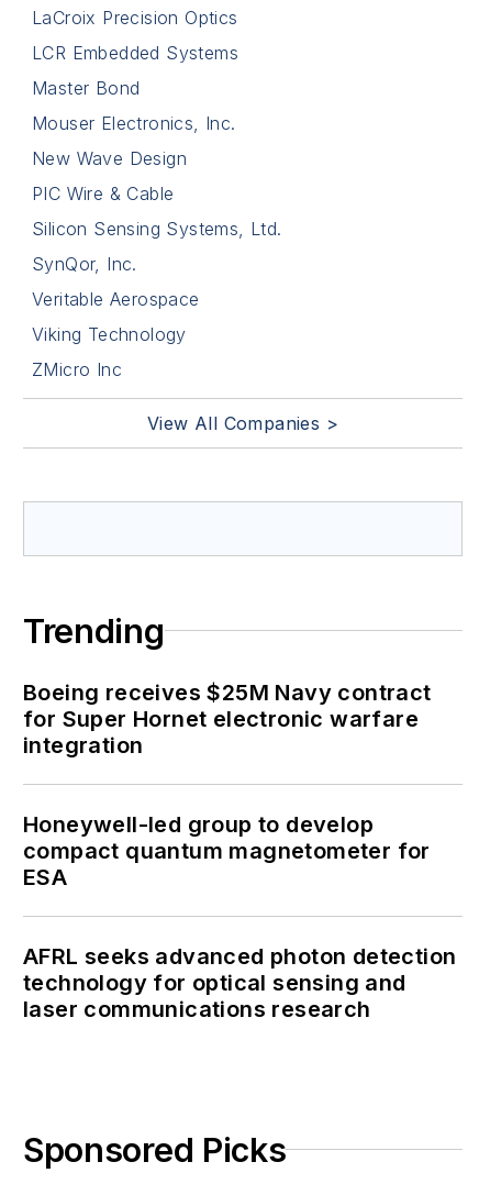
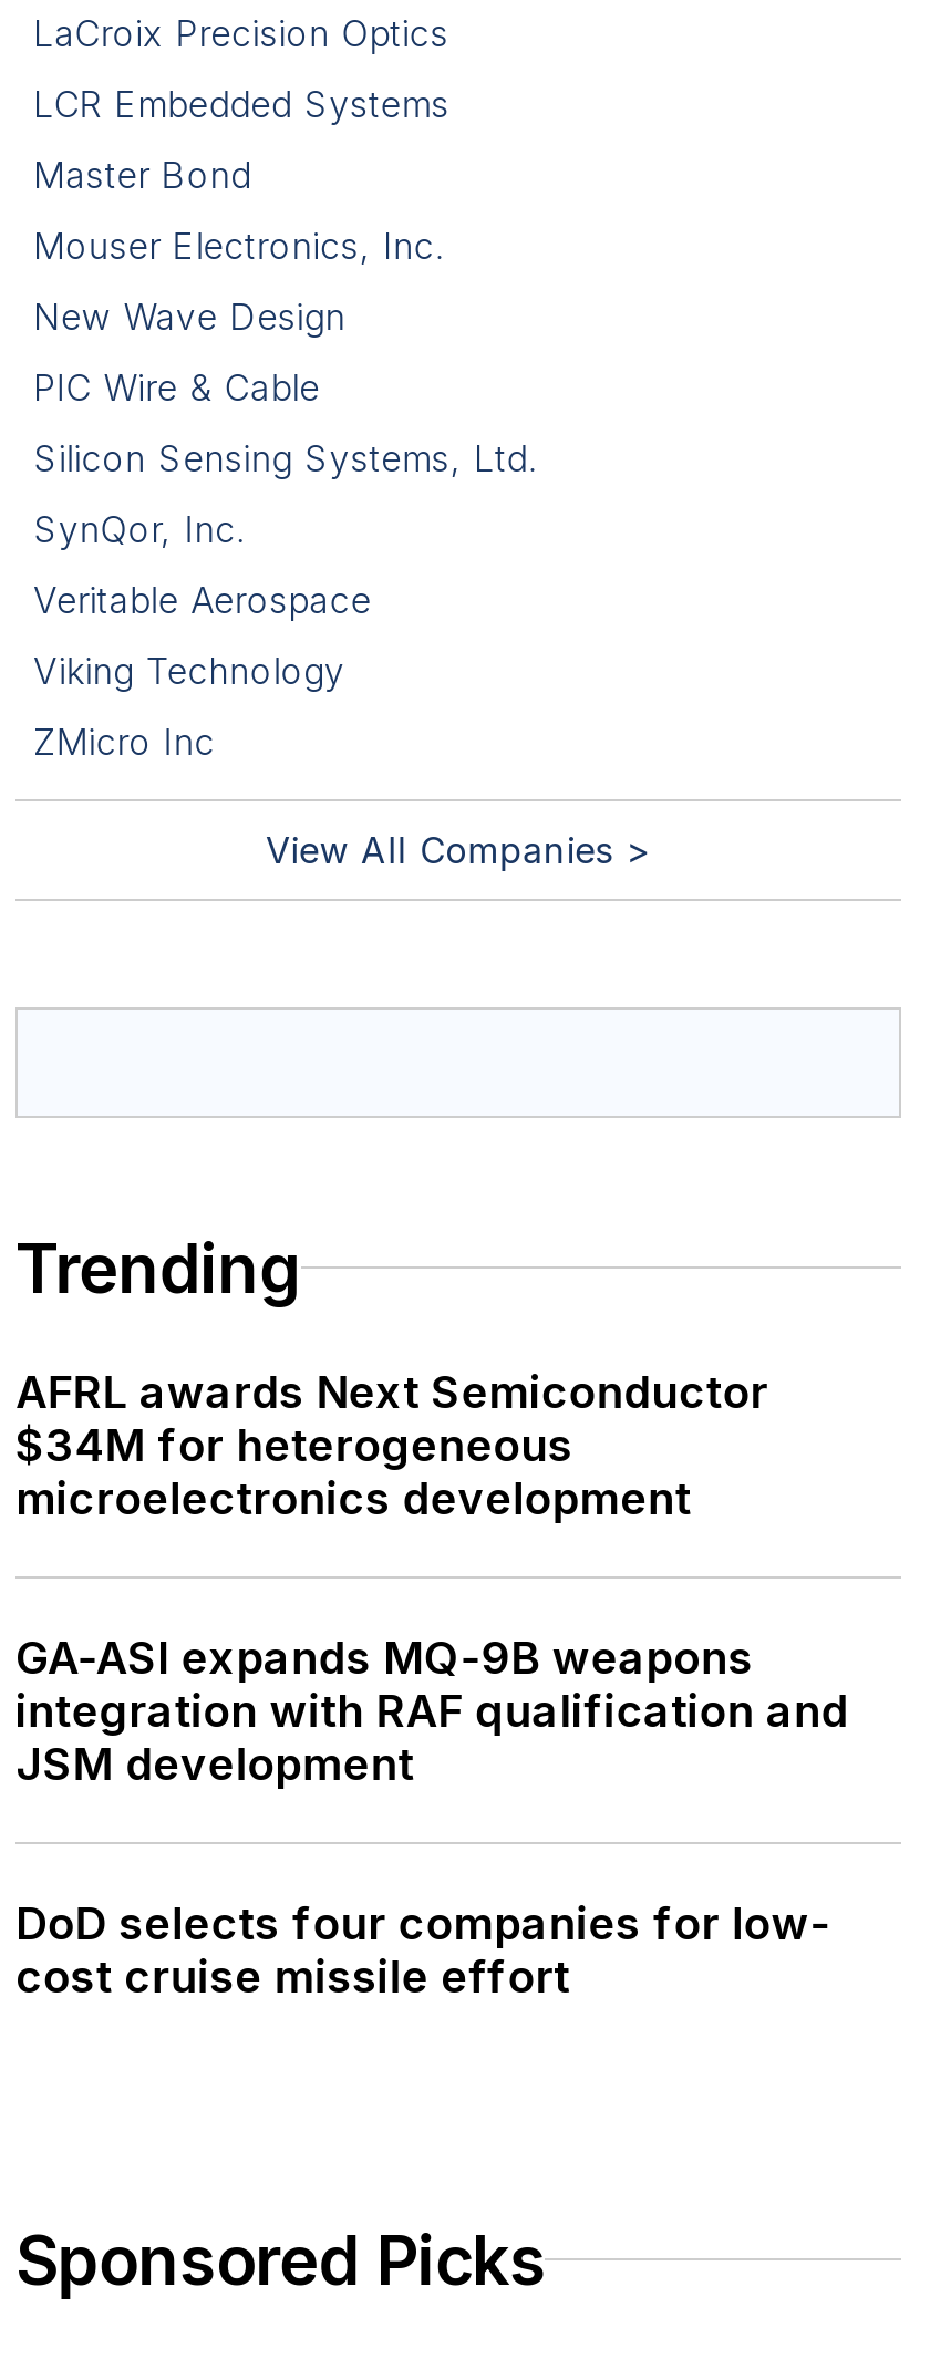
[23,679,431,758] Boeing receives $25M Navy contract | for Super Hornet electronic warfare | integration -> [15,1366,768,1525] AFRL awards Next Semiconductor | $34M for heterogeneous | microelectronics development
[23,811,430,890] Honeywell-led group to develop | compact quantum magnetometer for | ESA -> [15,1631,849,1791] GA-ASI expands MQ-9B weapons | integration with RAF qualification and | JSM development
[23,943,456,1022] AFRL seeks advanced photon detection | technology for optical sensing and | laser communications research -> [15,1897,830,2003] DoD selects four companies for low- | cost cruise missile effort

